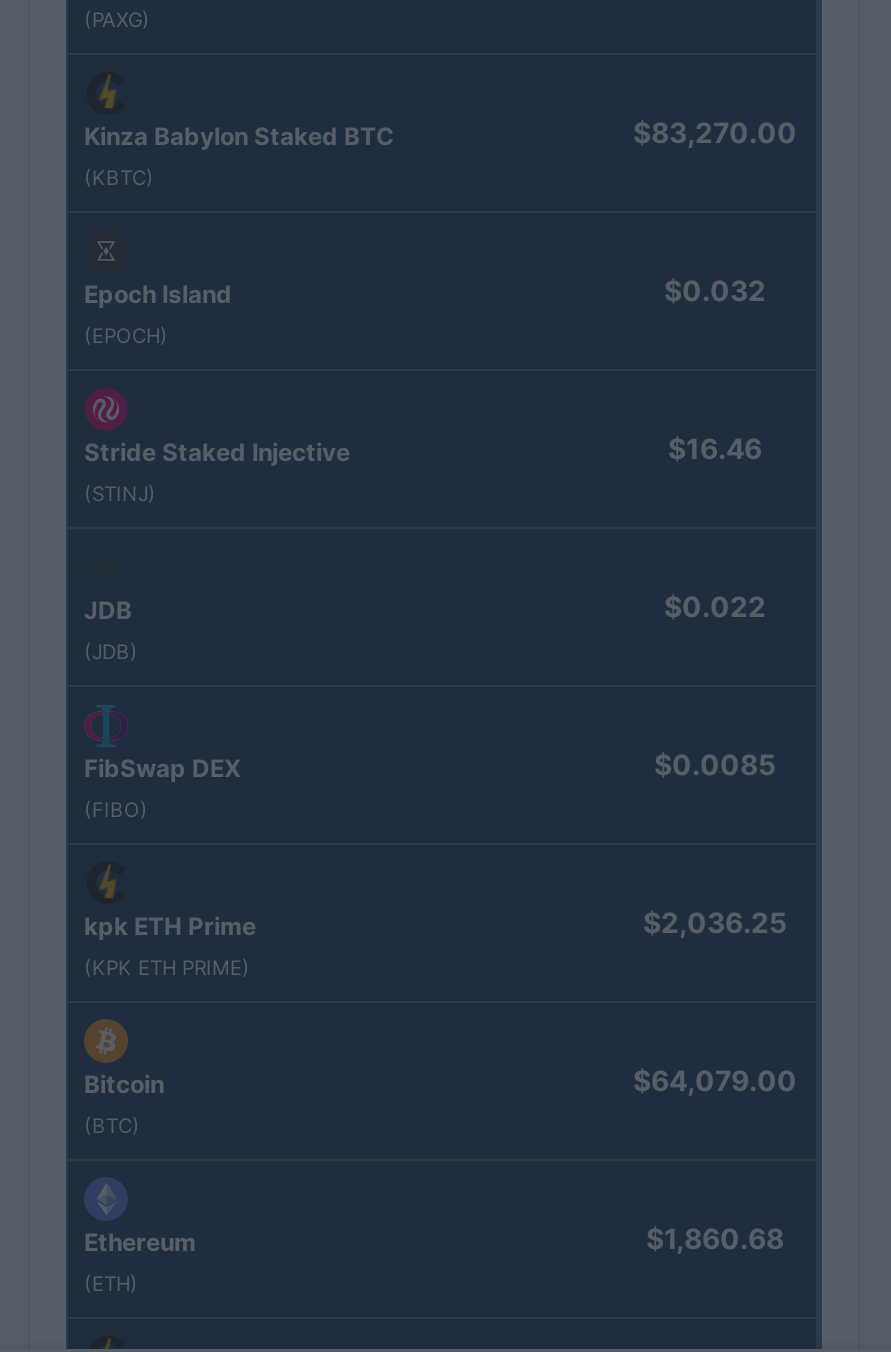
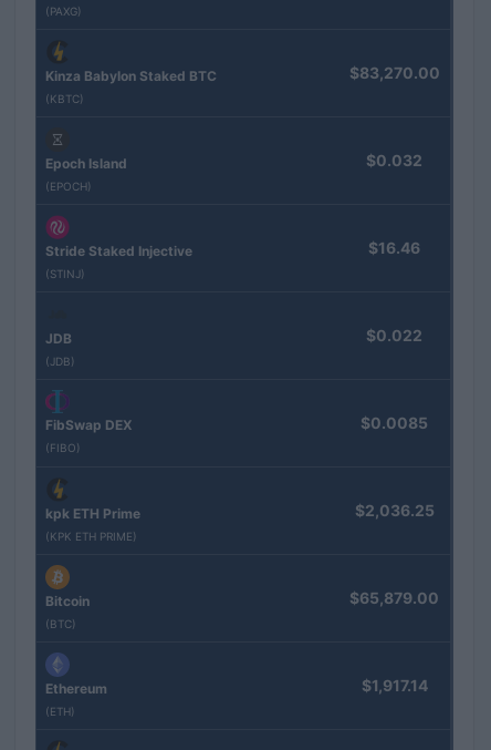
[633,1063,797,1097] $64,079.00 -> [349,589,439,608] $65,879.00
[646,1221,784,1255] $1,860.68 -> [361,676,427,695] $1,917.14

